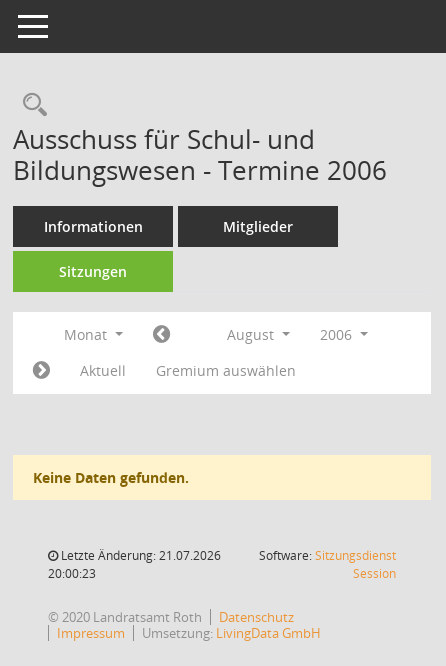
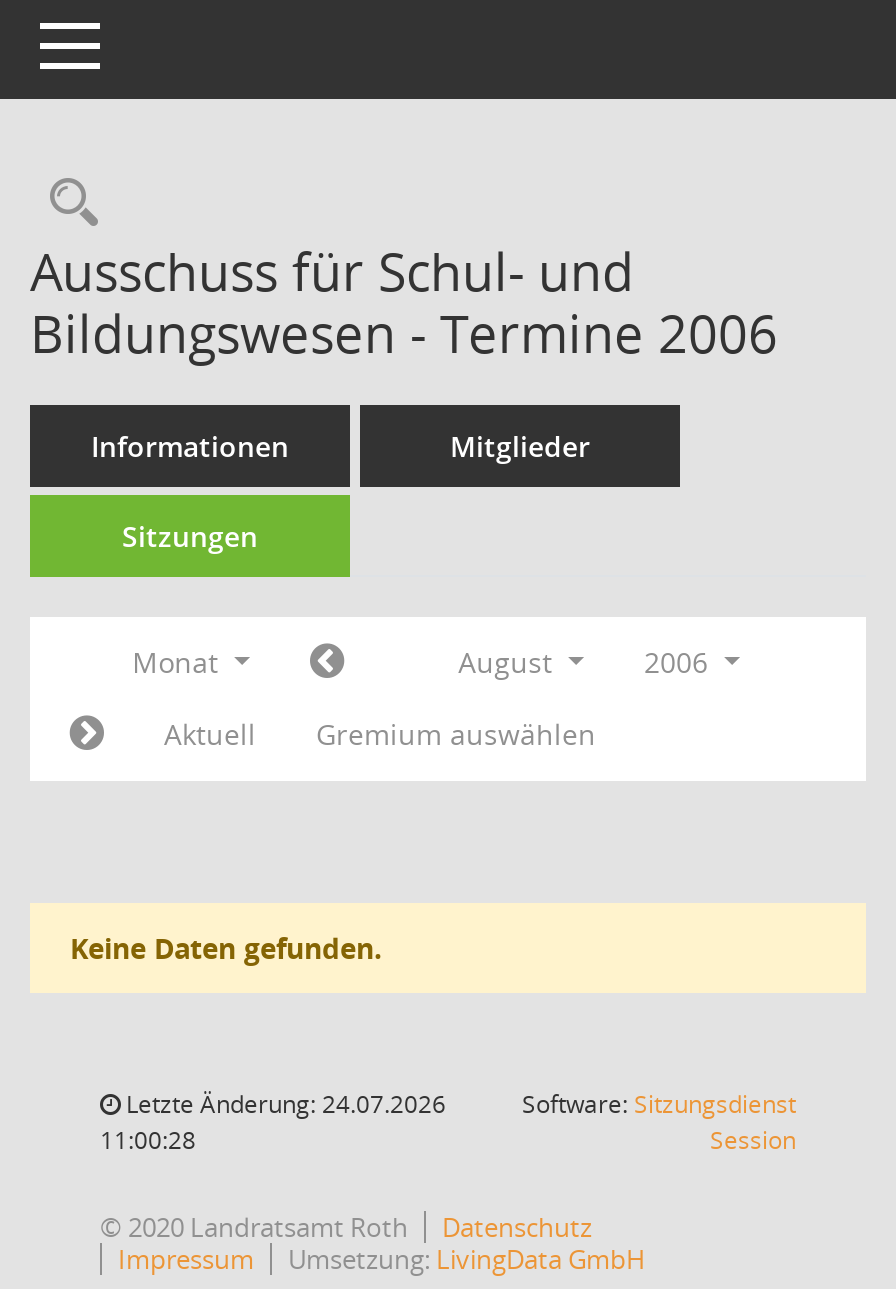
[58,547,221,564] Letzte Änderung: 21.07.2026 -> [120,1087,446,1121] Letzte Änderung: 24.07.2026
[48,565,96,582] 20:00:23 -> [100,1123,196,1157] 11:00:28

